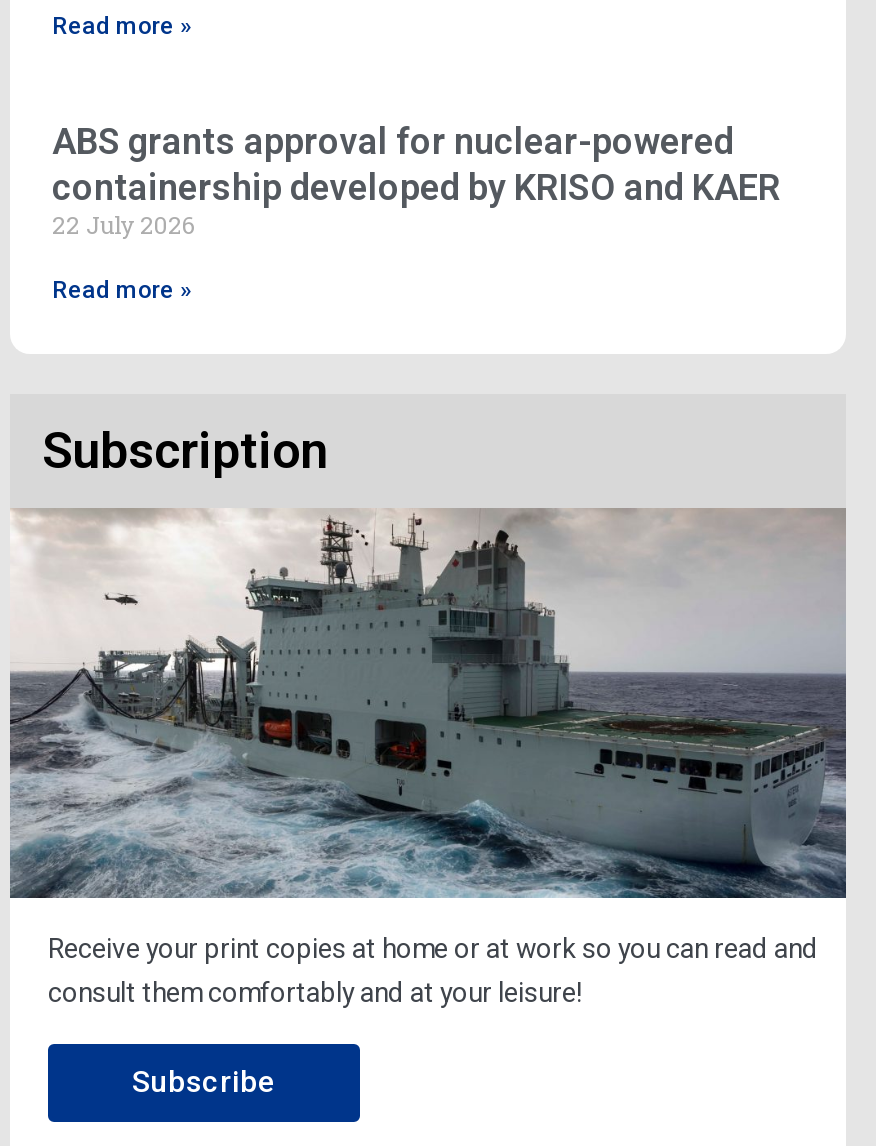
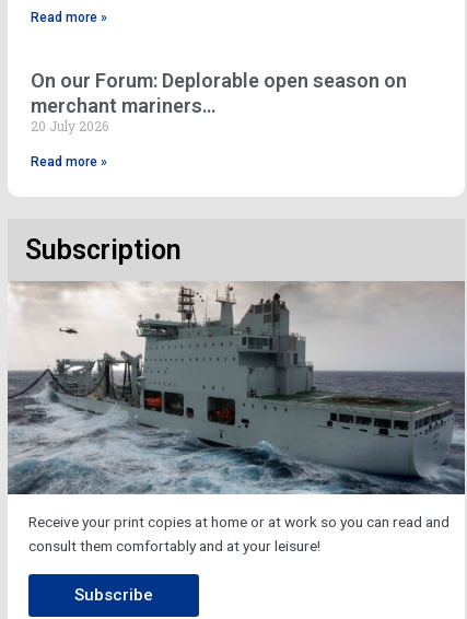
[52,120,780,240] ABS grants approval for nuclear-powered | containership developed by KRISO and KAER | 22 July 2026 -> [31,69,407,135] On our Forum: Deplorable open season on | merchant mariners… | 20 July 2026

